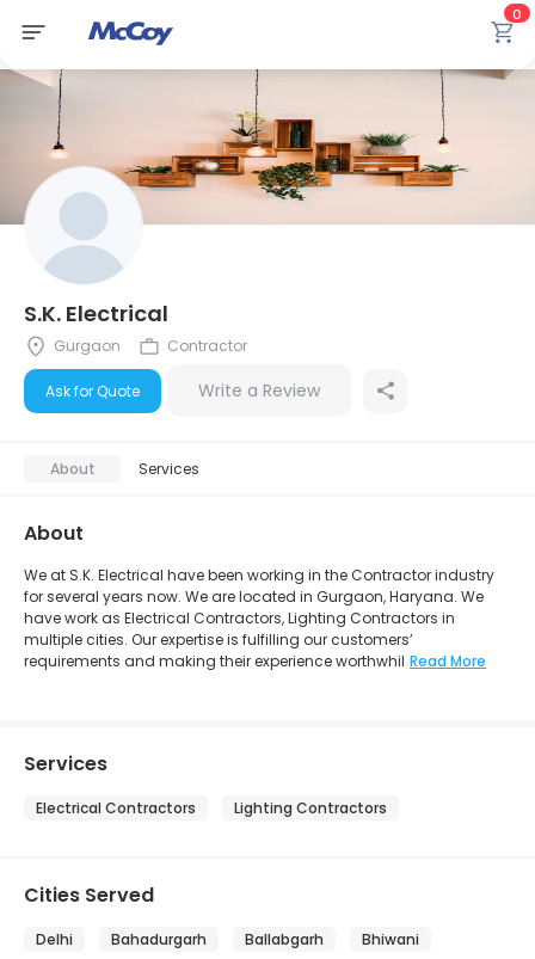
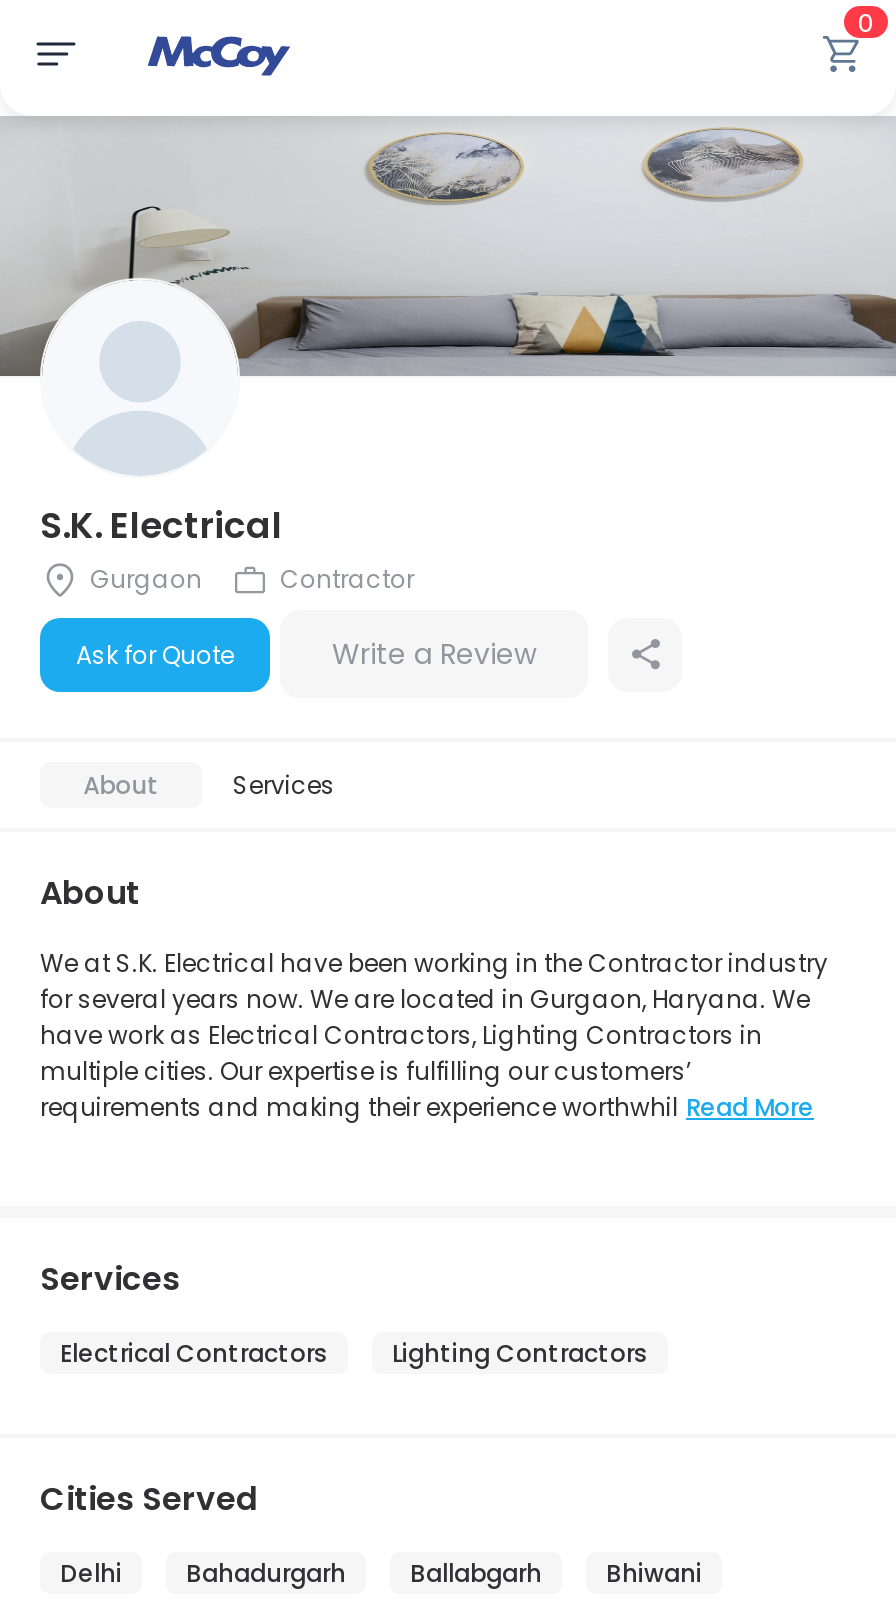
[4,69,531,223] [image] -> [6,116,890,376] [image]

